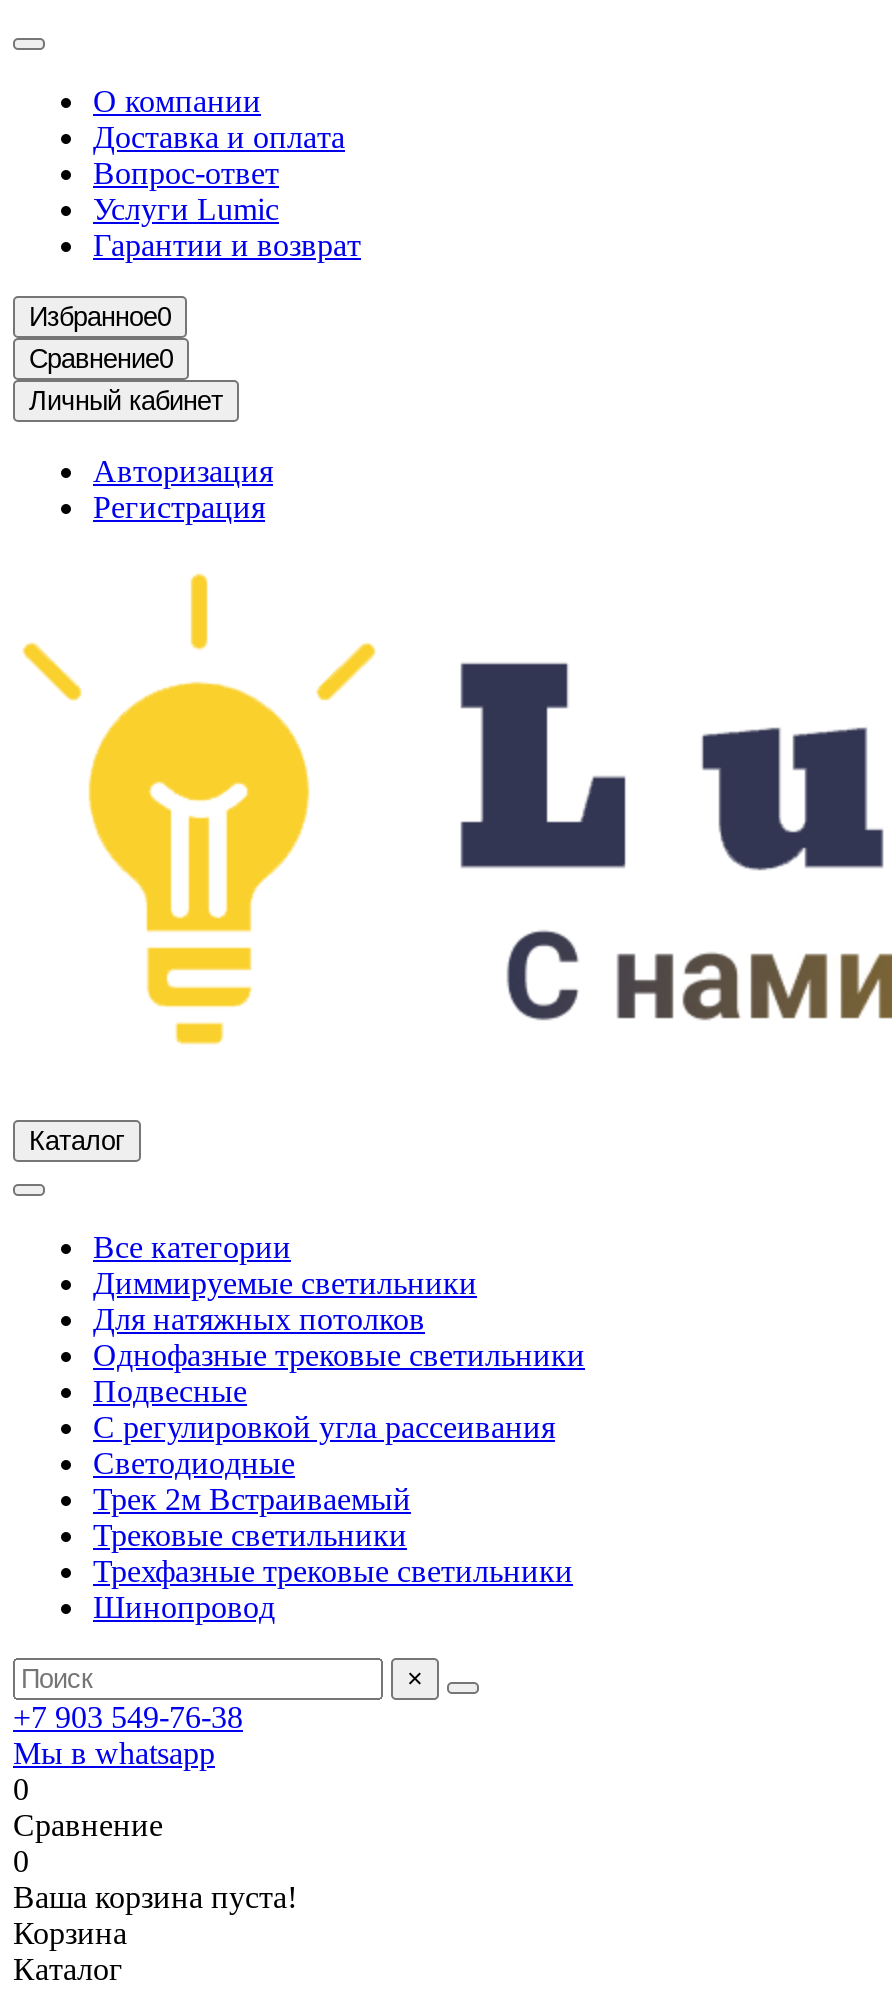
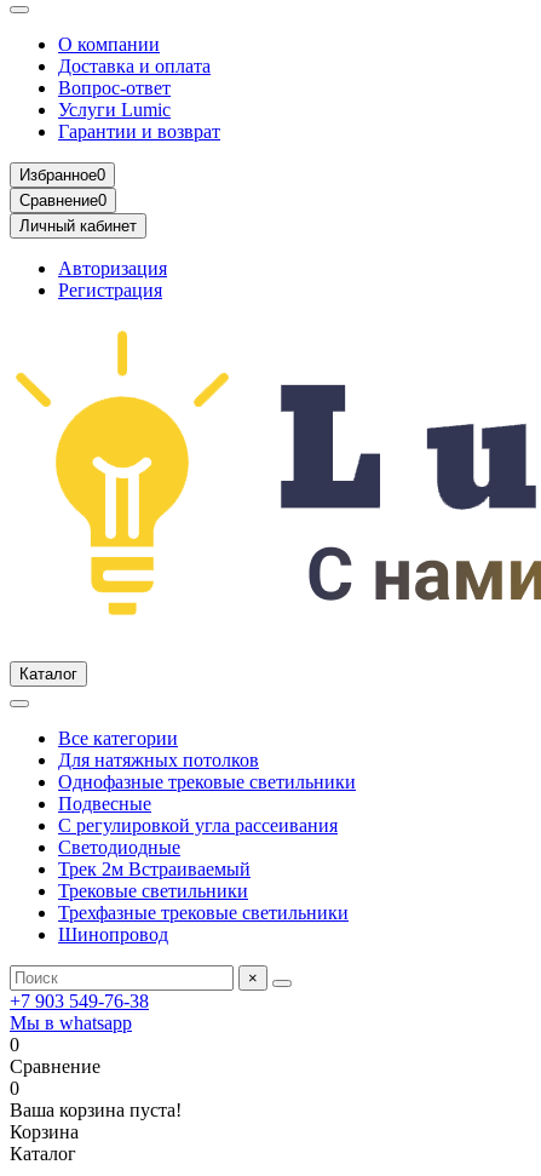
[93,1266,477,1300] Диммируемые светильники -> none

